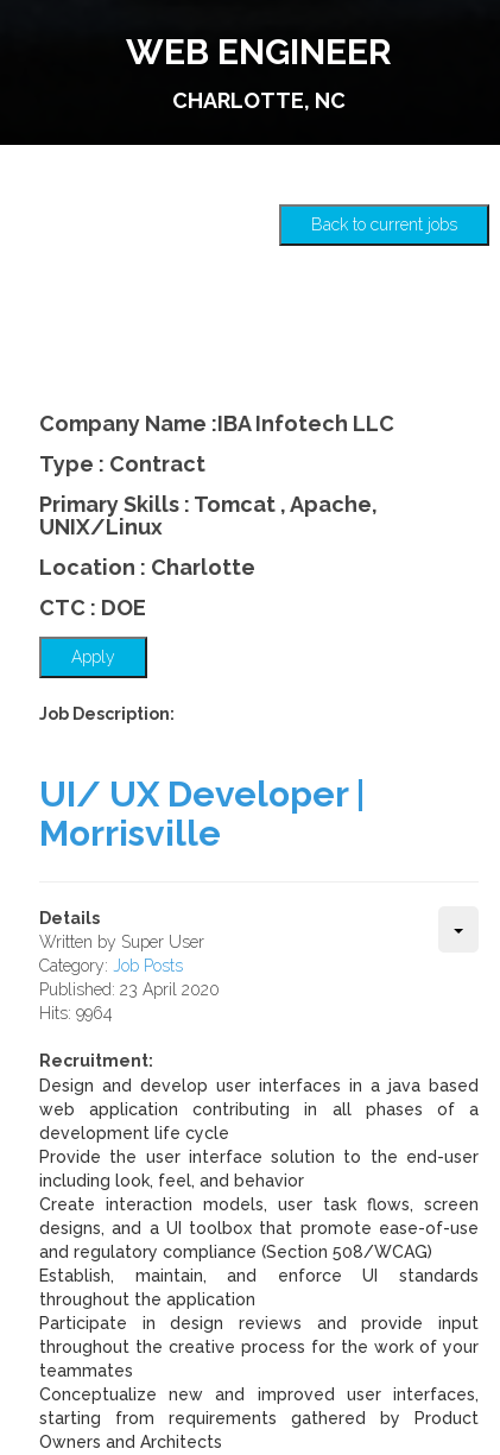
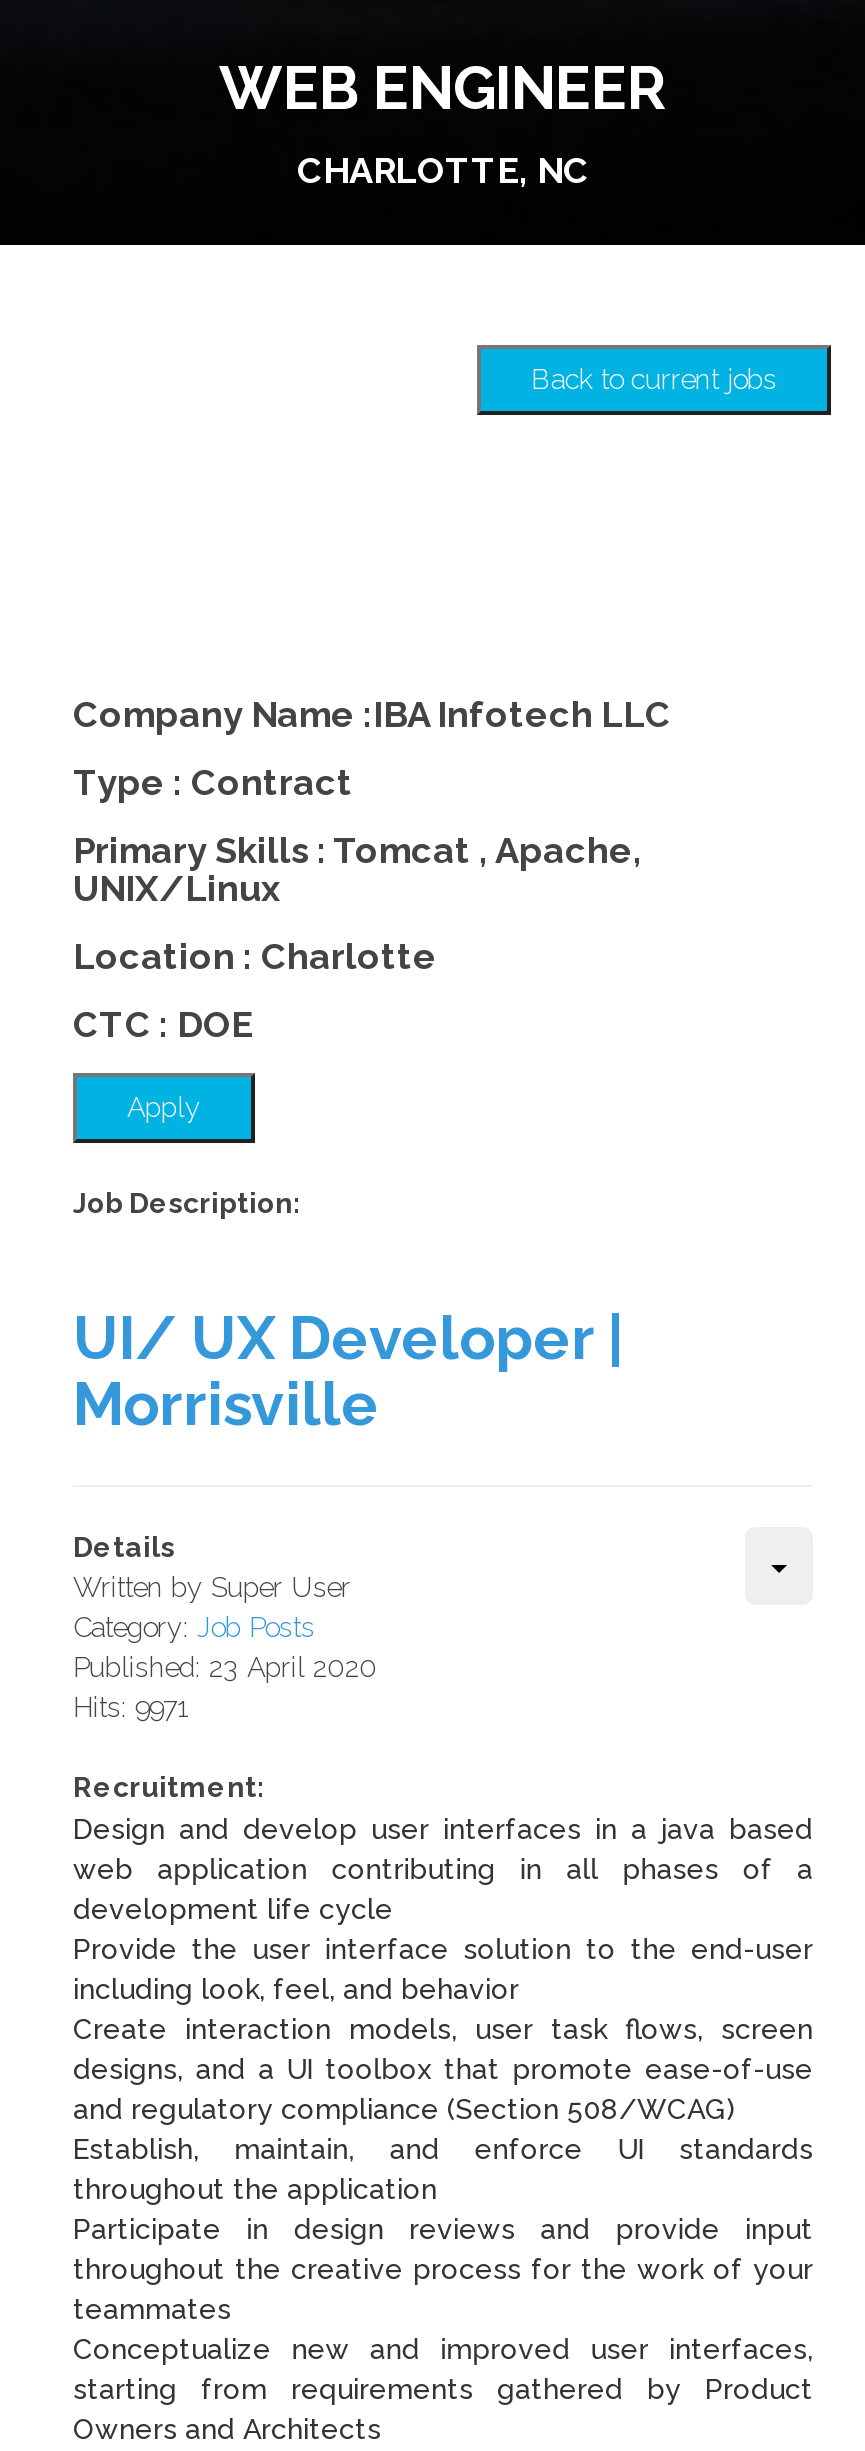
[39,1004,113,1023] Hits: 9964 -> [73,1691,189,1723] Hits: 9971

